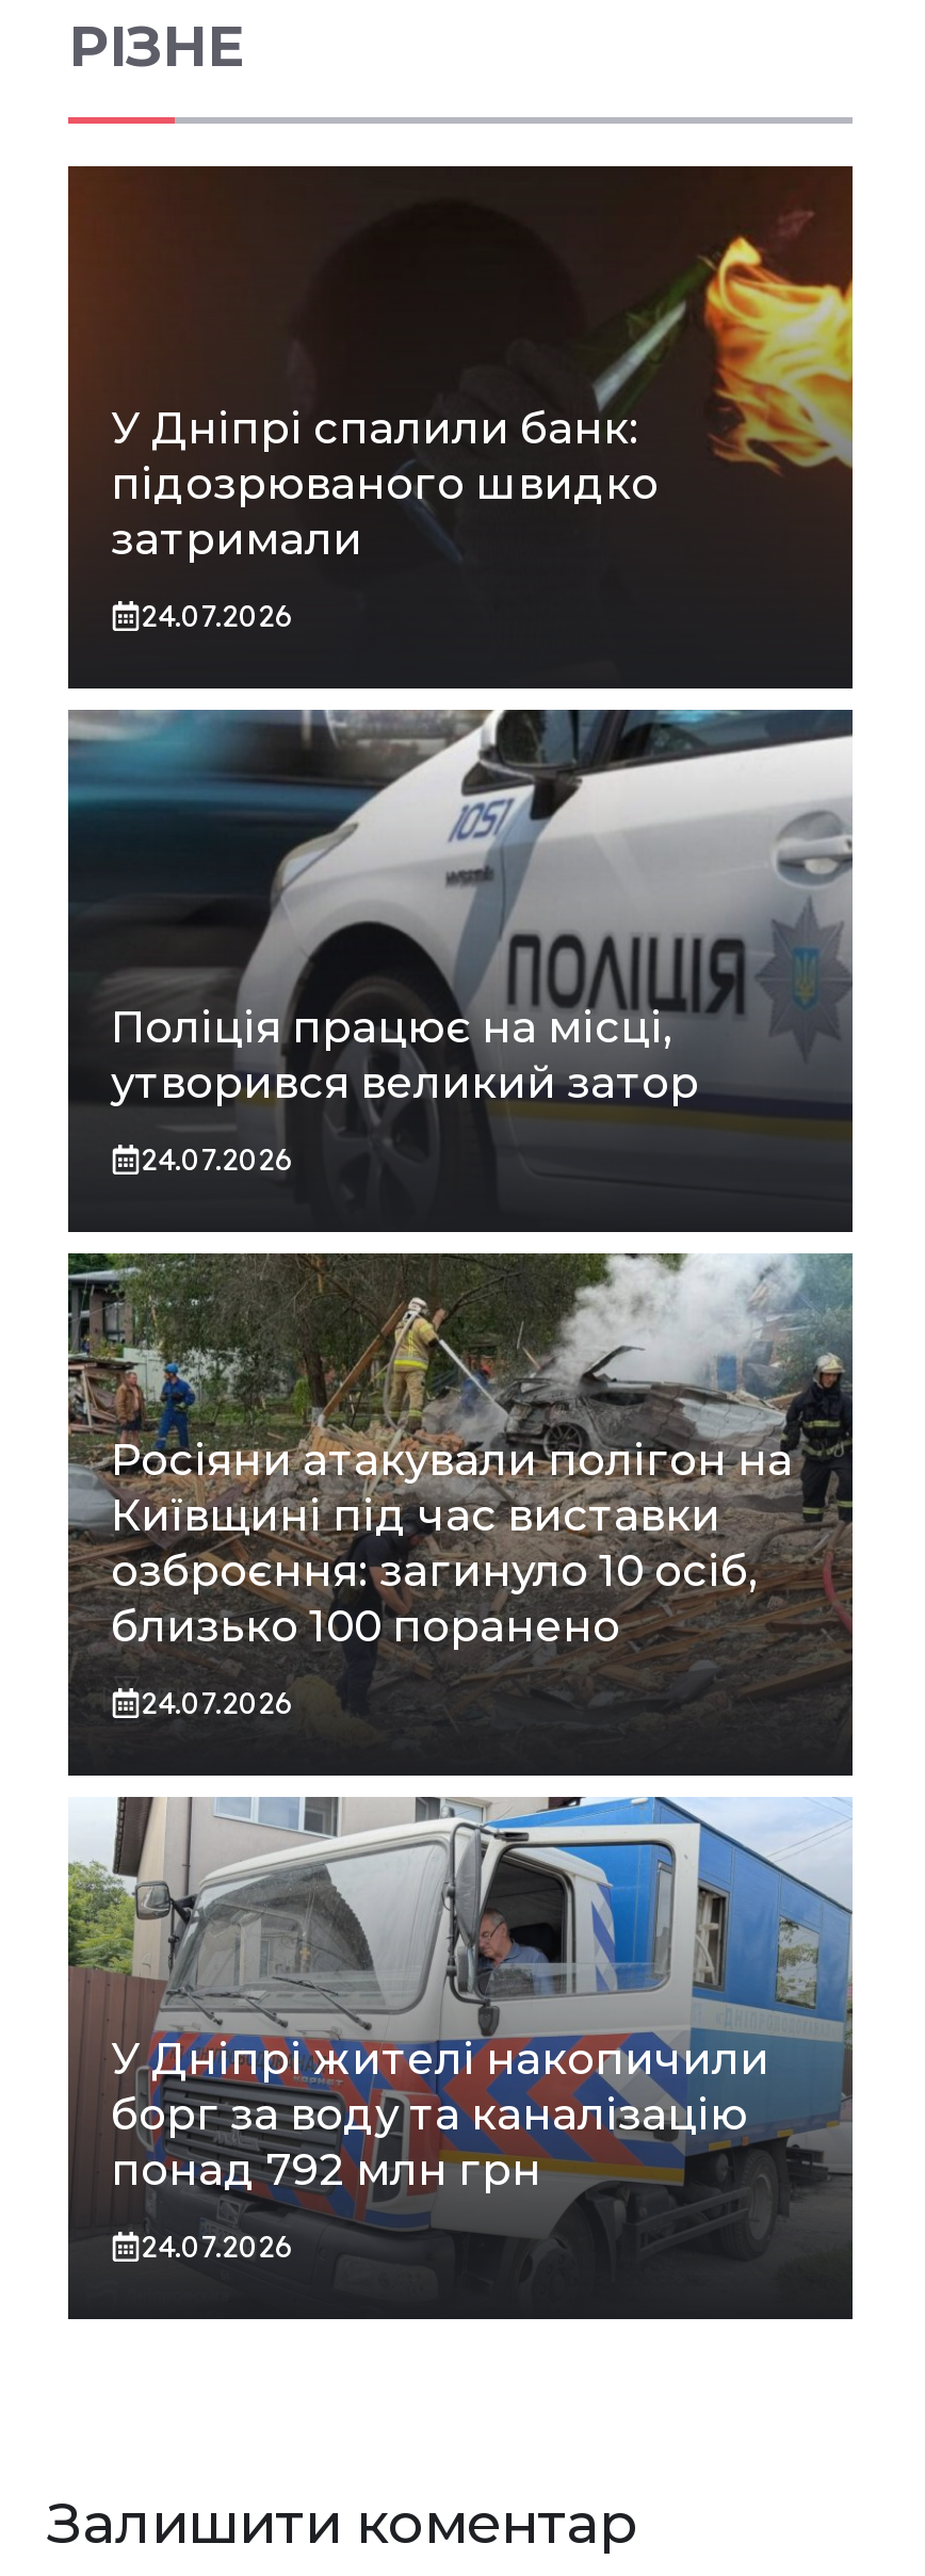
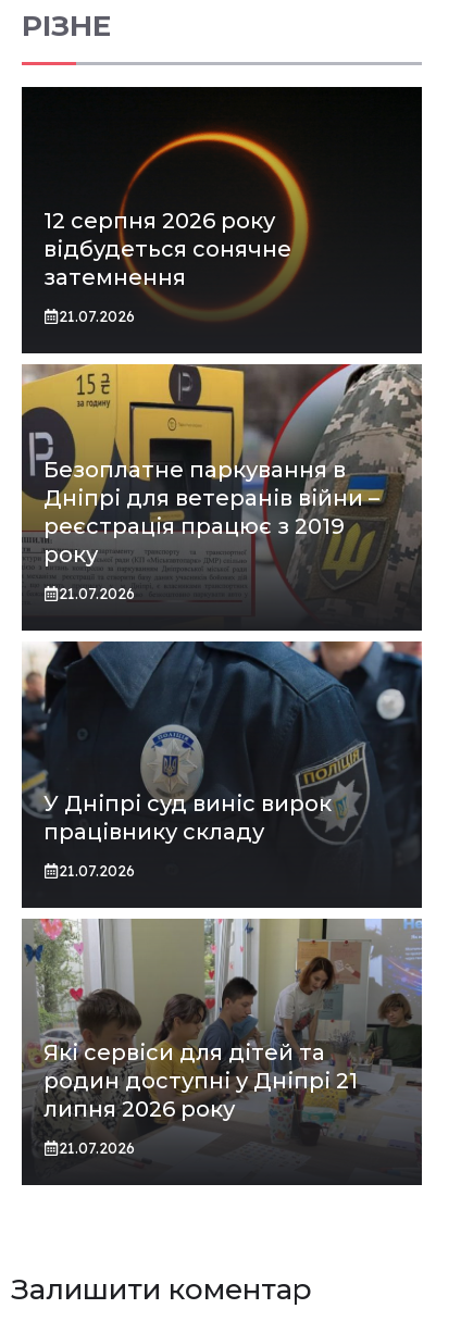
[68,166,855,620] [image] | У Дніпрі спалили банк: | підозрюваного швидко | затримали -> [22,87,423,317] [image] | 12 серпня 2026 року | відбудеться сонячне | затемнення
[141,596,292,634] 24.07.2026 -> [59,306,135,326] 21.07.2026
[66,708,853,1151] [image] | Поліція працює на місці, | утворився великий затор -> [21,363,423,587] [image] | Безоплатне паркування в | Дніпрі для ветеранів війни – | реєстрація працює з 2019 | року
[141,1140,292,1178] 24.07.2026 -> [59,583,135,603] 21.07.2026
[66,1251,855,1707] [image] | Росіяни атакували полігон на | Київщині під час виставки | озброєння: загинуло 10 осіб, | близько 100 поранено -> [21,640,422,871] [image] | У Дніпрі суд виніс вирок | працівнику складу
[141,1683,292,1721] 24.07.2026 -> [59,861,135,880] 21.07.2026
[68,1795,853,2238] [image] | У Дніпрі жителі накопичили | борг за воду та каналізацію | понад 792 млн грн -> [21,918,422,1136] [image] | Які сервіси для дітей та | родин доступні у Дніпрі 21 | липня 2026 року
[141,2227,292,2265] 24.07.2026 -> [59,1138,135,1157] 21.07.2026

